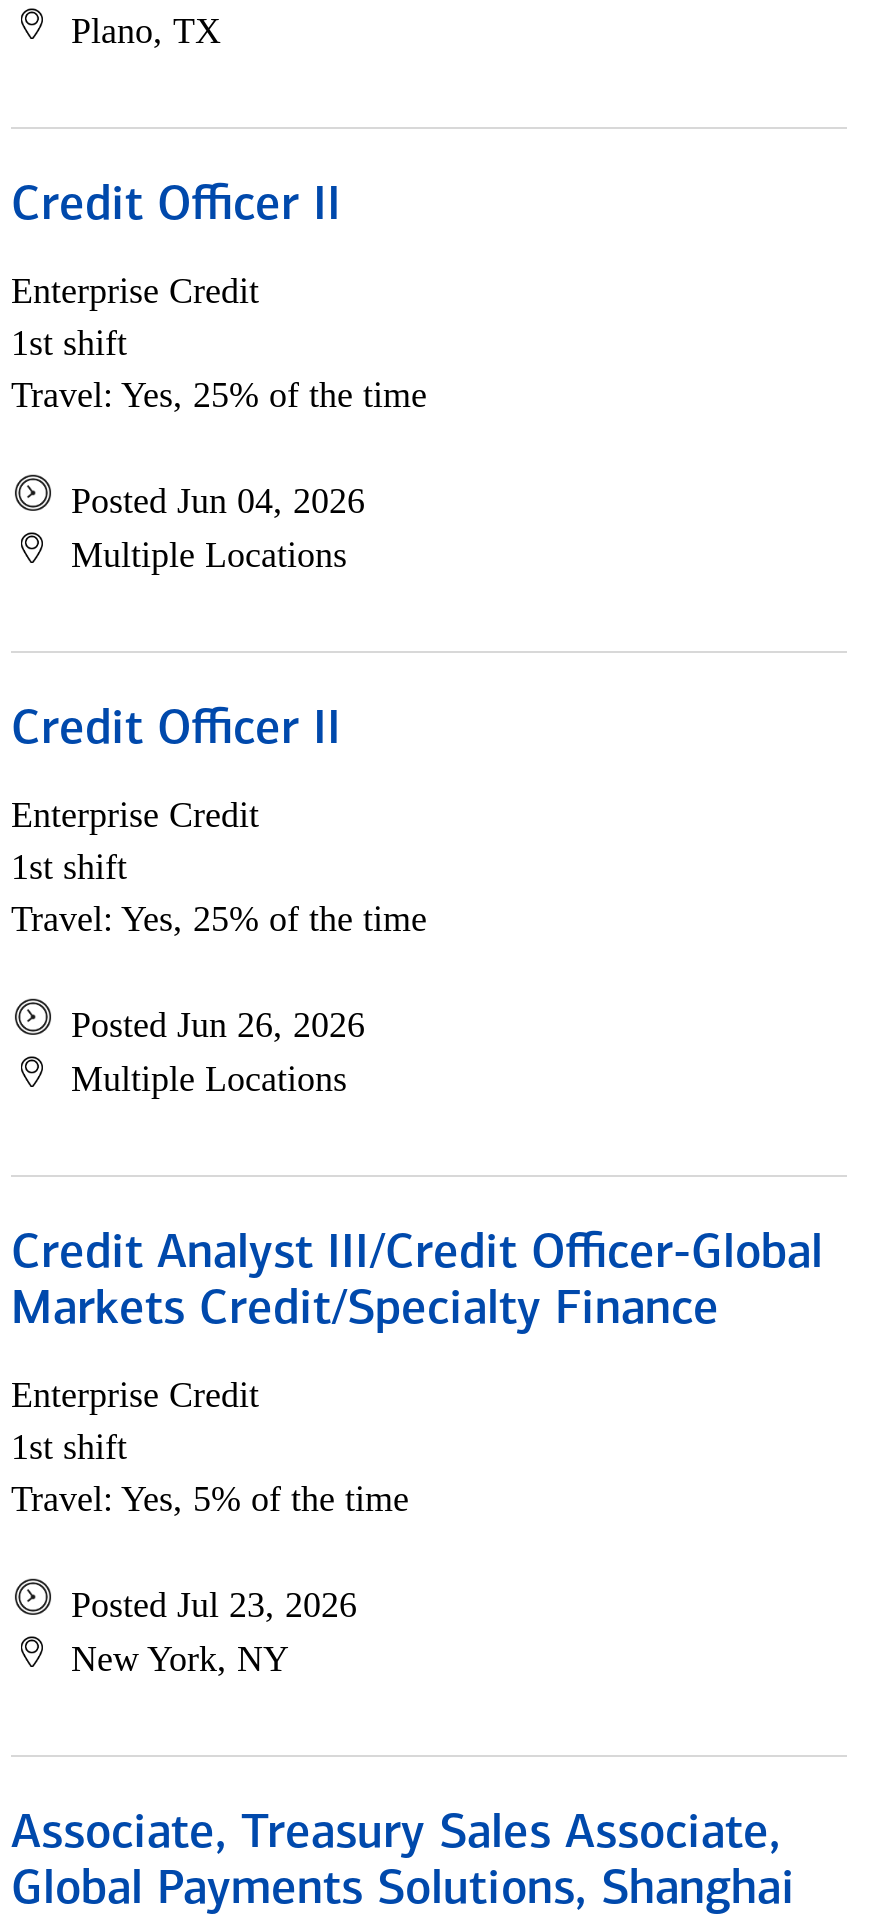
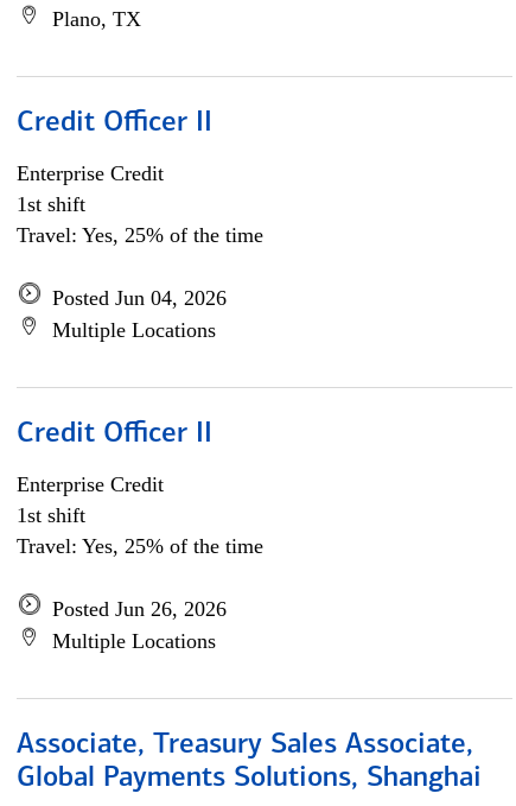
[11,1231,823,1679] Credit Analyst III/Credit Officer-Global | Markets Credit/Specialty Finance | Enterprise Credit | 1st shift | Travel: Yes, 5% of the time | Posted Jul 23, 2026 | New York, NY -> none

